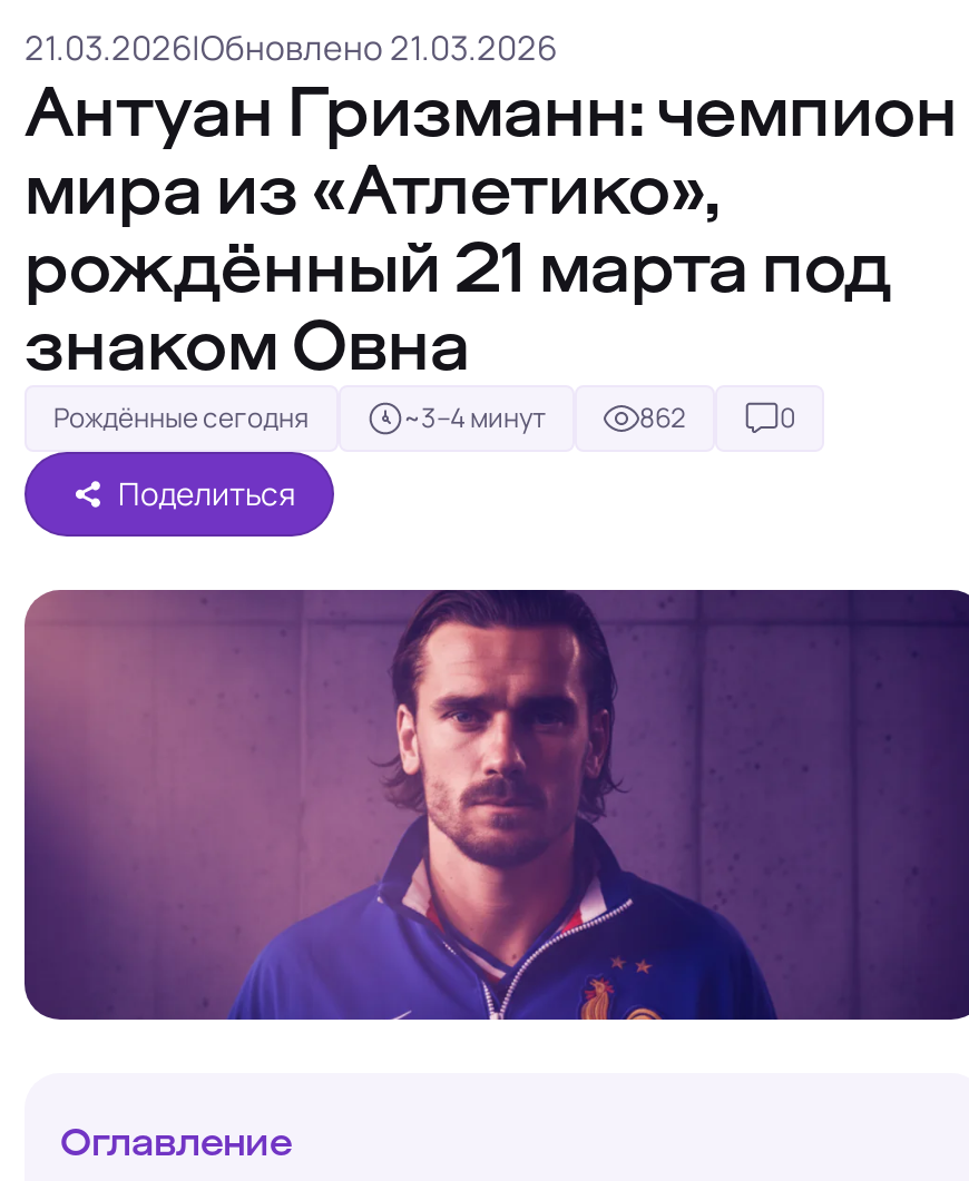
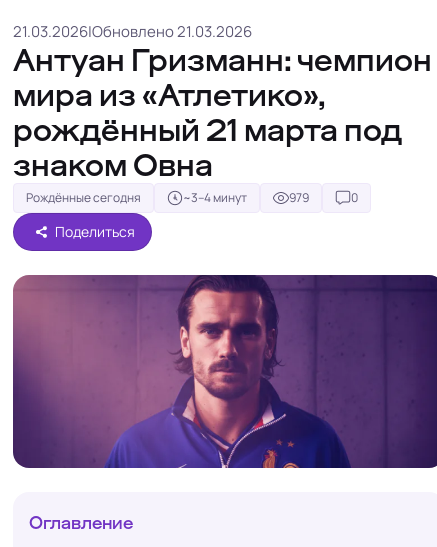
[639,398,686,436] 862 -> [289,189,309,206] 979

